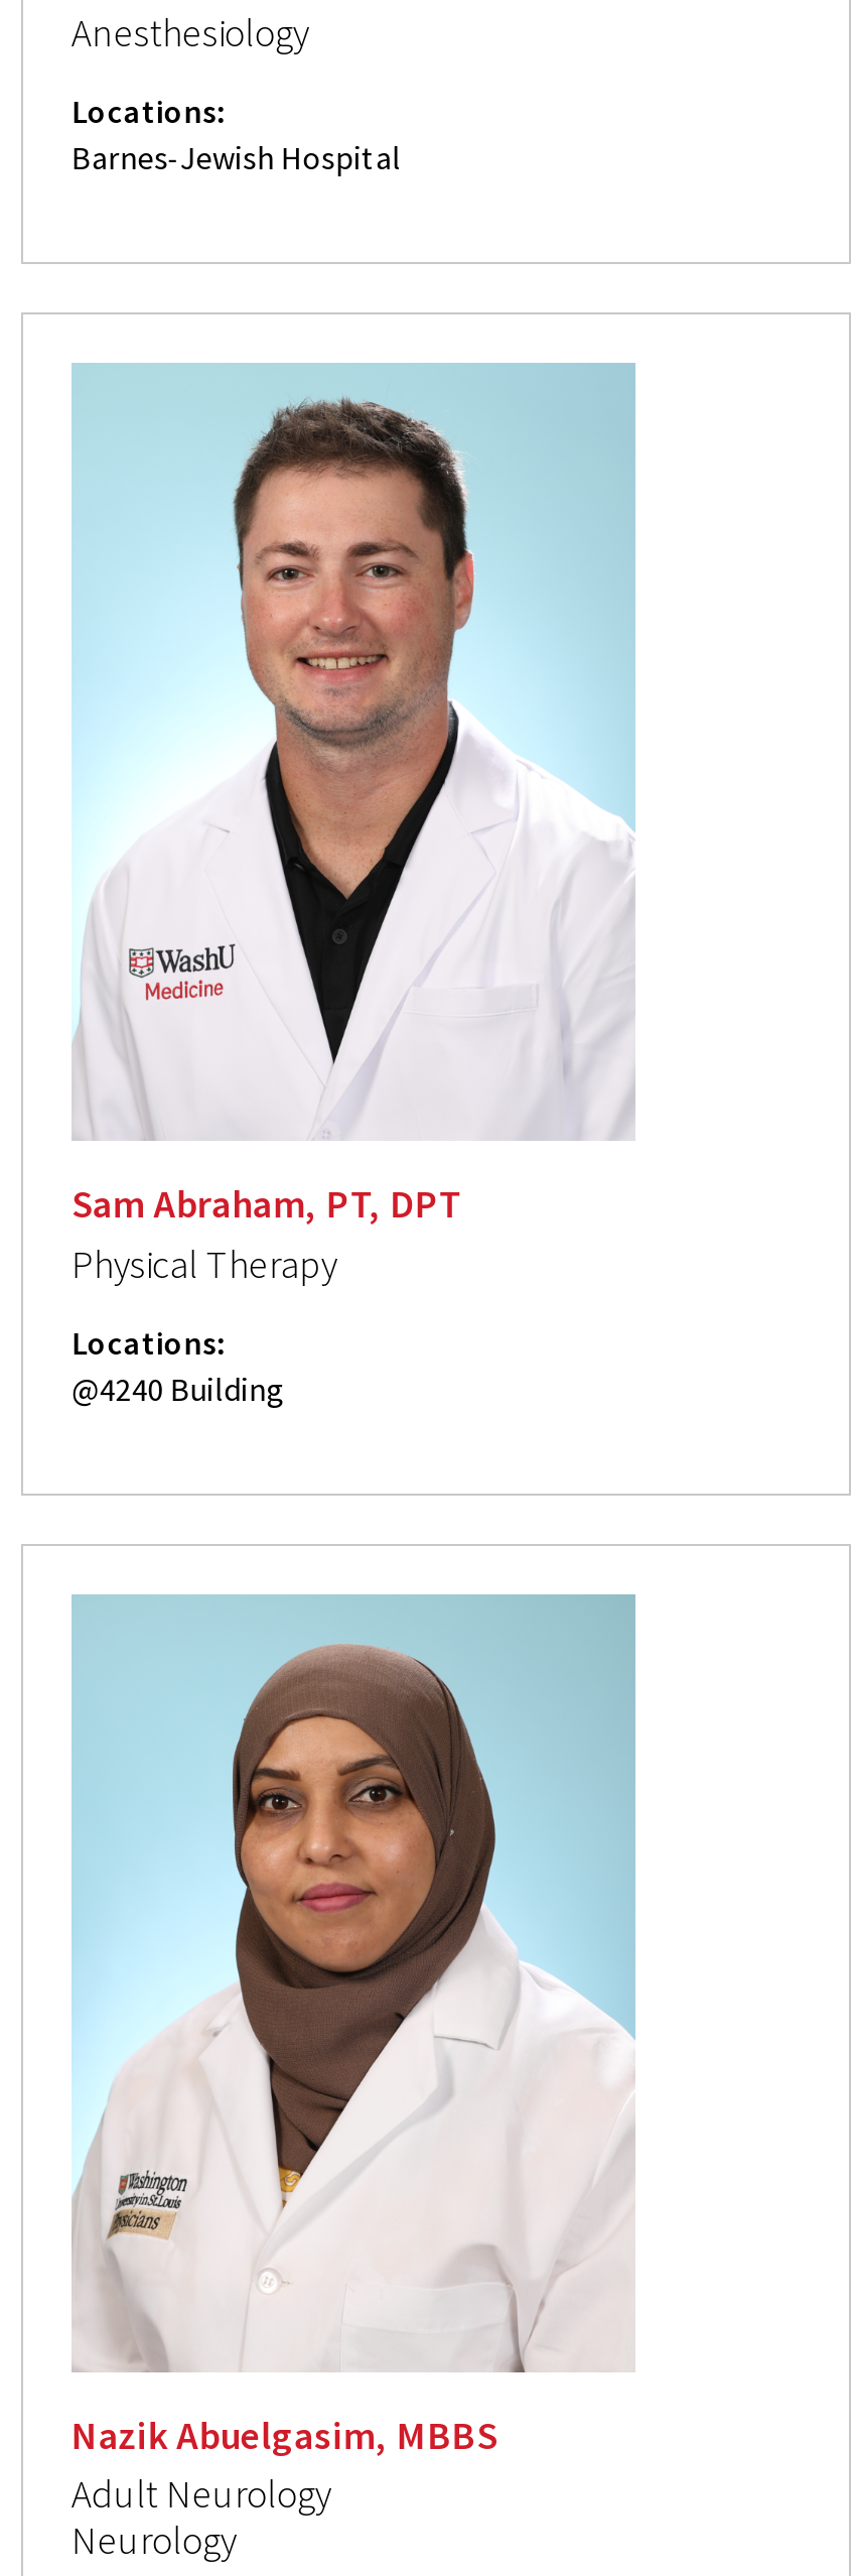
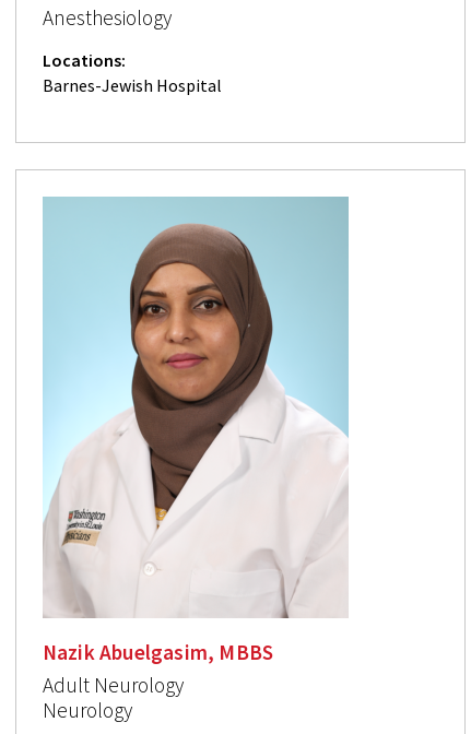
[71,397,635,1408] [image] | Sam Abraham, PT, DPT | Physical Therapy | Locations: | @4240 Building -> none

